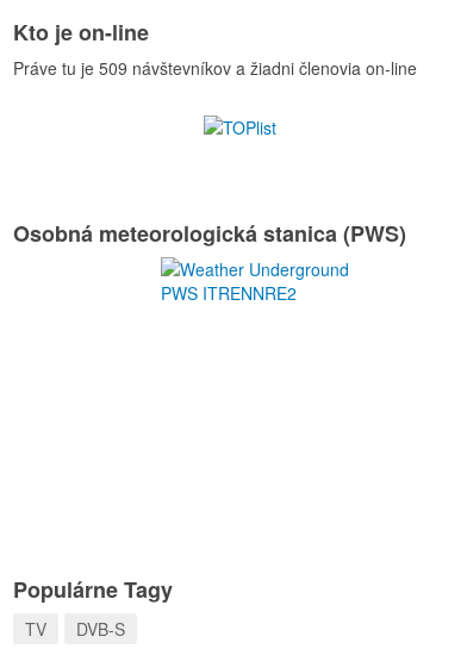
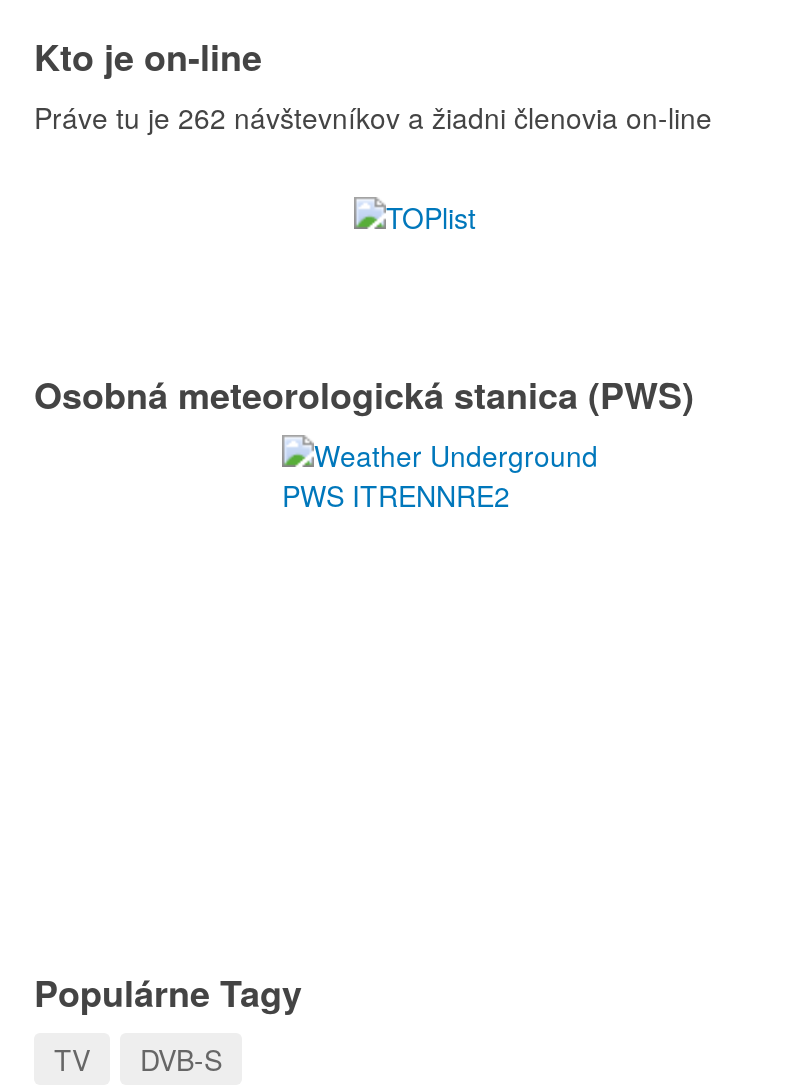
[13,56,417,80] Práve tu je 509 návštevníkov a žiadni členovia on-line -> [34,97,712,137] Práve tu je 262 návštevníkov a žiadni členovia on-line

